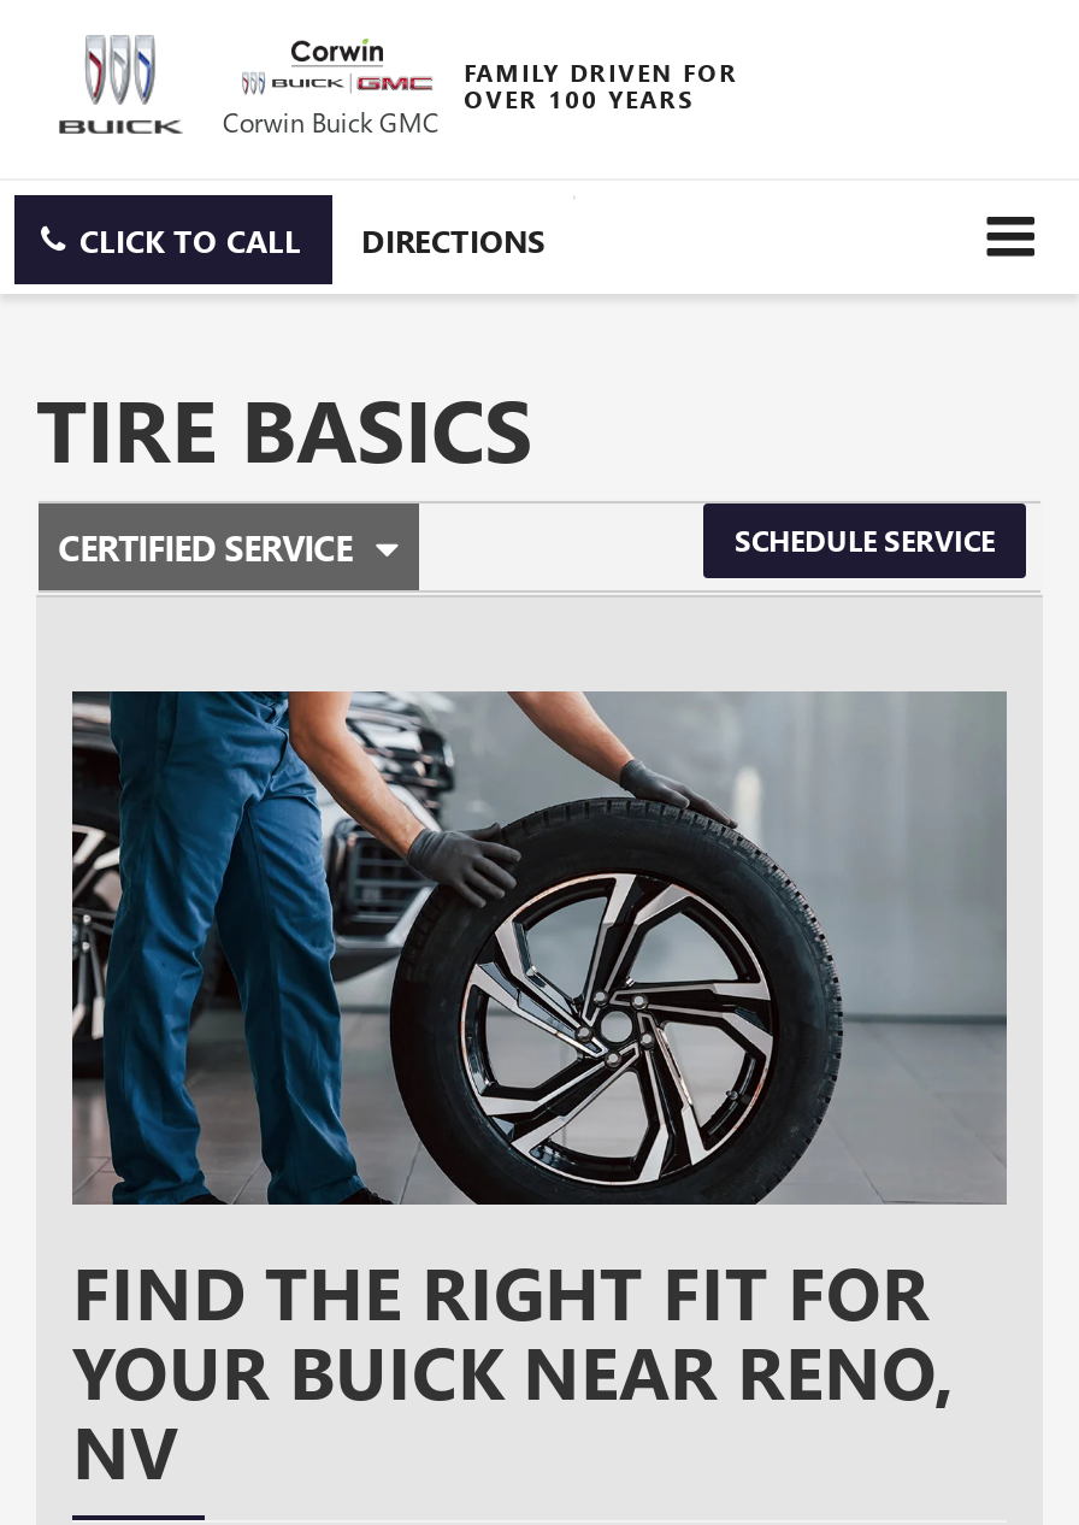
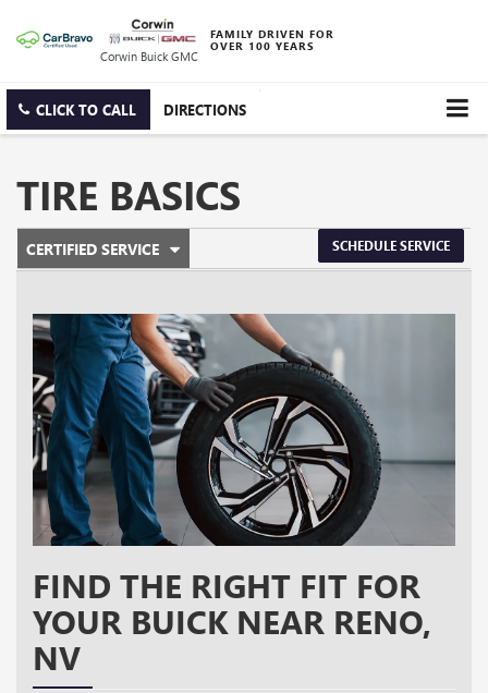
[39,34,205,135] [image] -> [15,19,94,61] [image]

